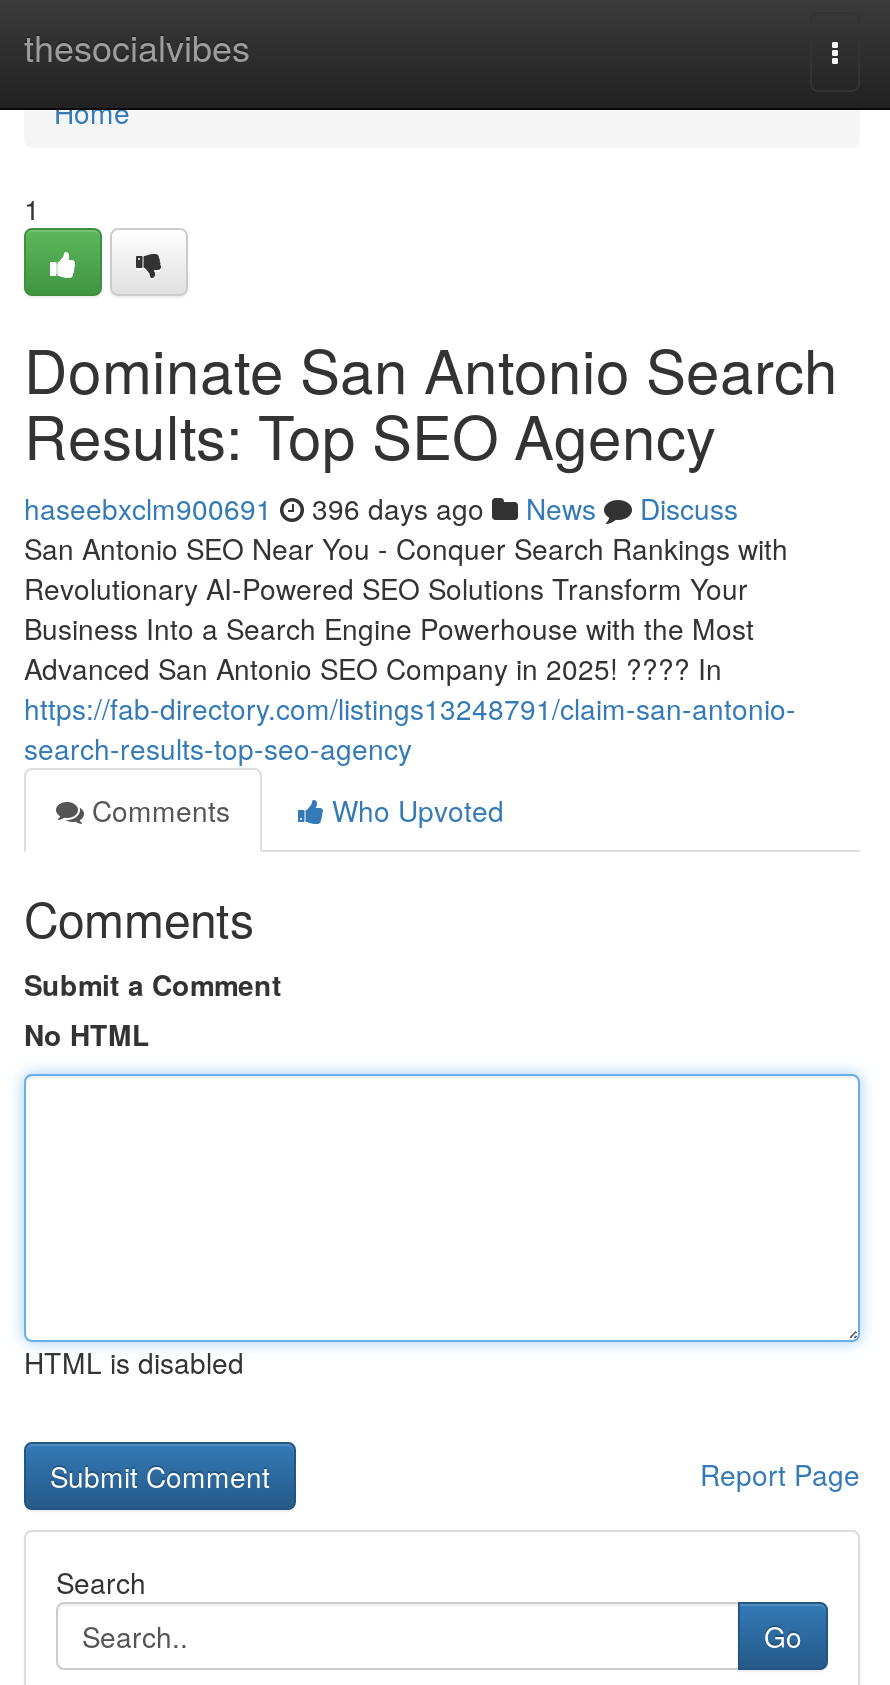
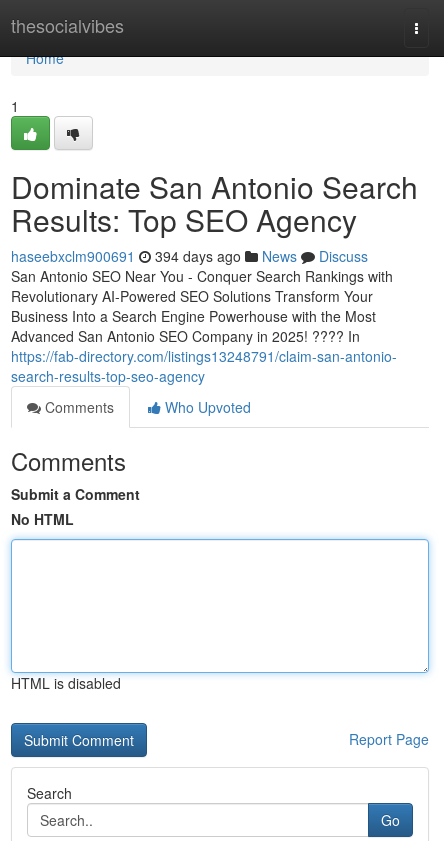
[24,488,738,528] haseebxclm900691 396 days ago News Discuss -> [11,246,368,266] haseebxclm900691 394 days ago News Discuss

